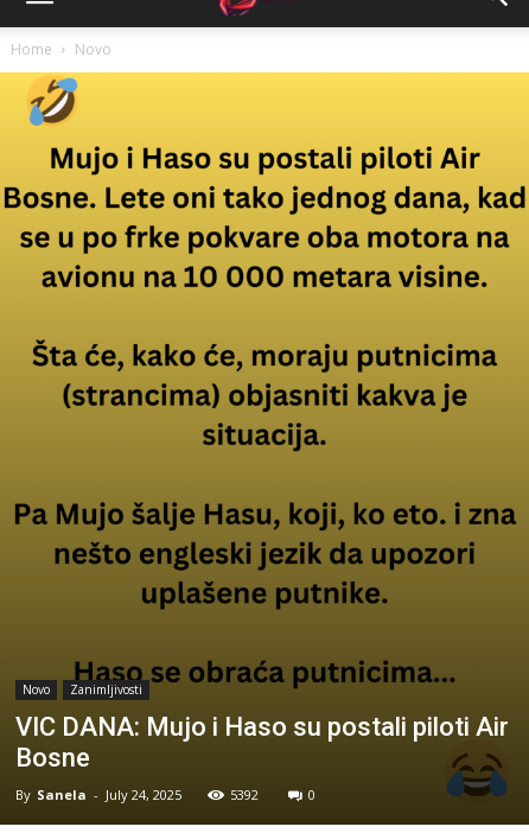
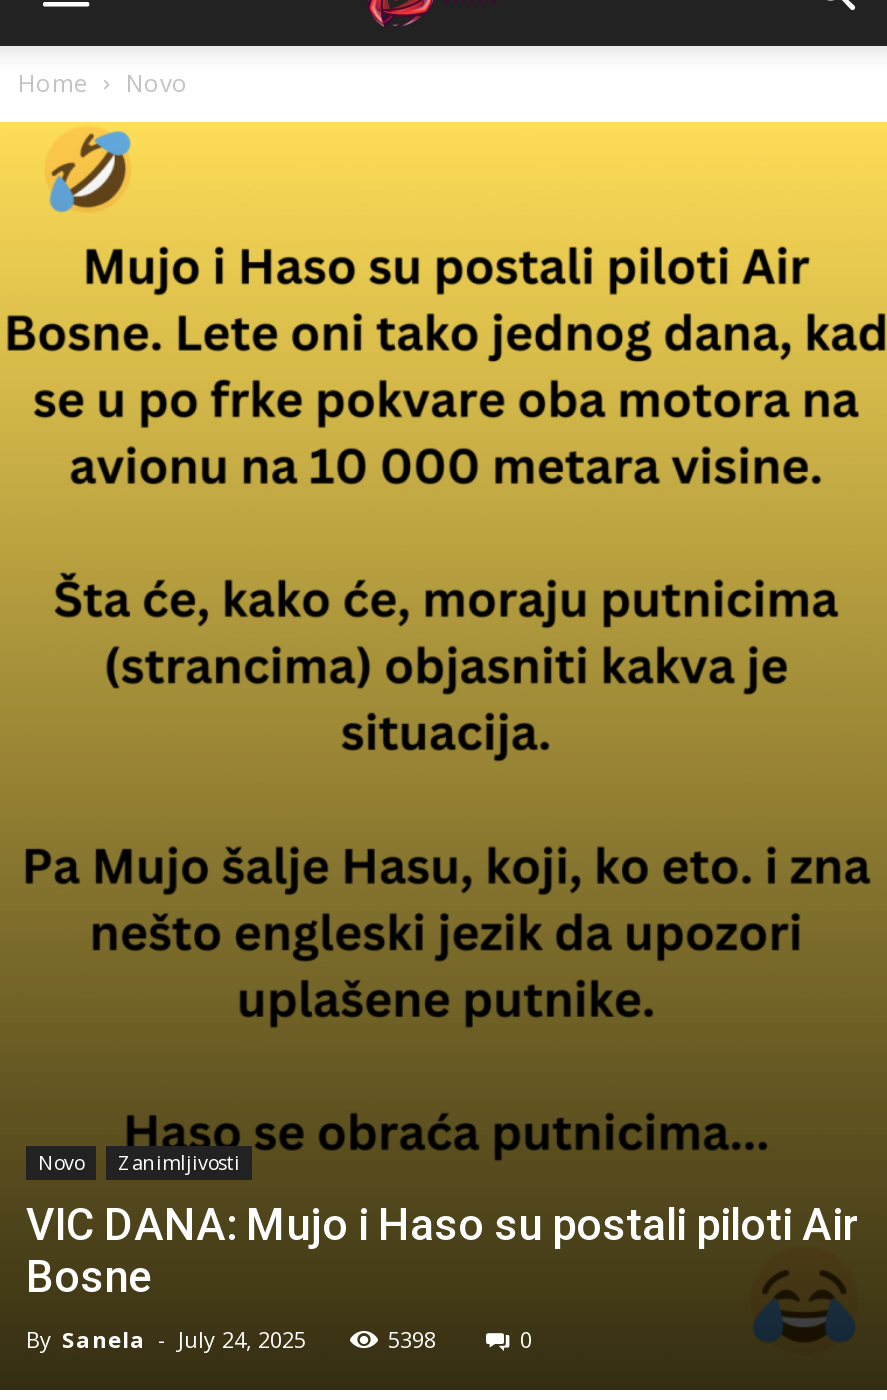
[230,786,259,803] 5392 -> [388,1324,436,1354] 5398

